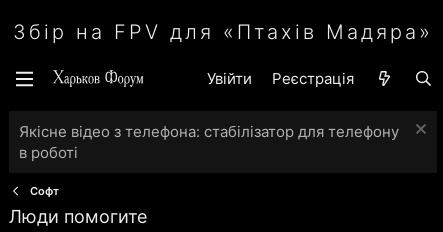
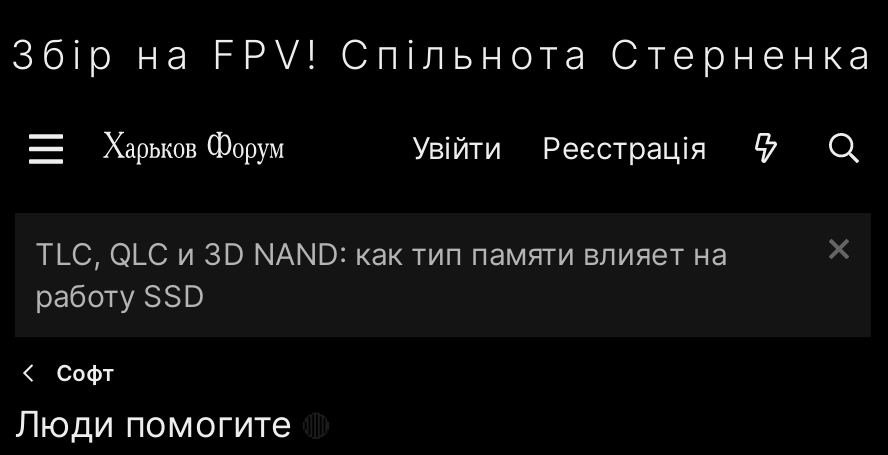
[13,20,433,44] Збір на FPV для «Птахів Мадяра» -> [10,31,876,79] Збір на FPV! Спільнота Стерненка
[19,122,399,162] Якісне відео з телефона: стабілізатор для телефону | в роботі -> [35,235,727,315] TLC, QLC и 3D NAND: как тип памяти влияет на | работу SSD

